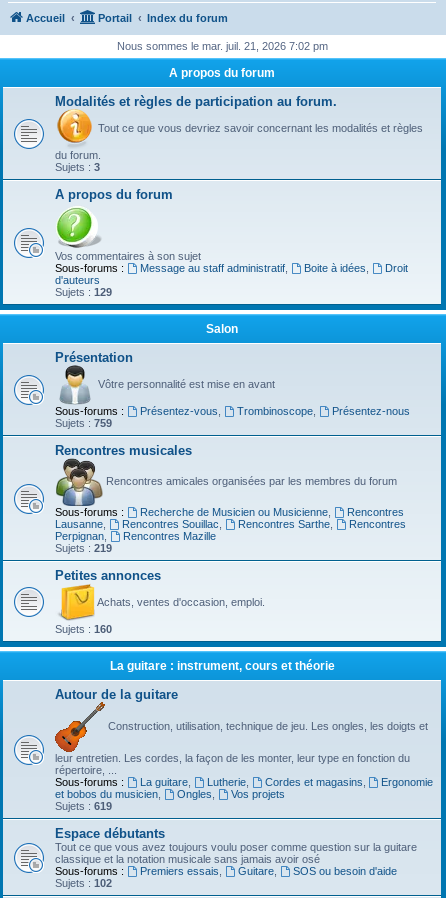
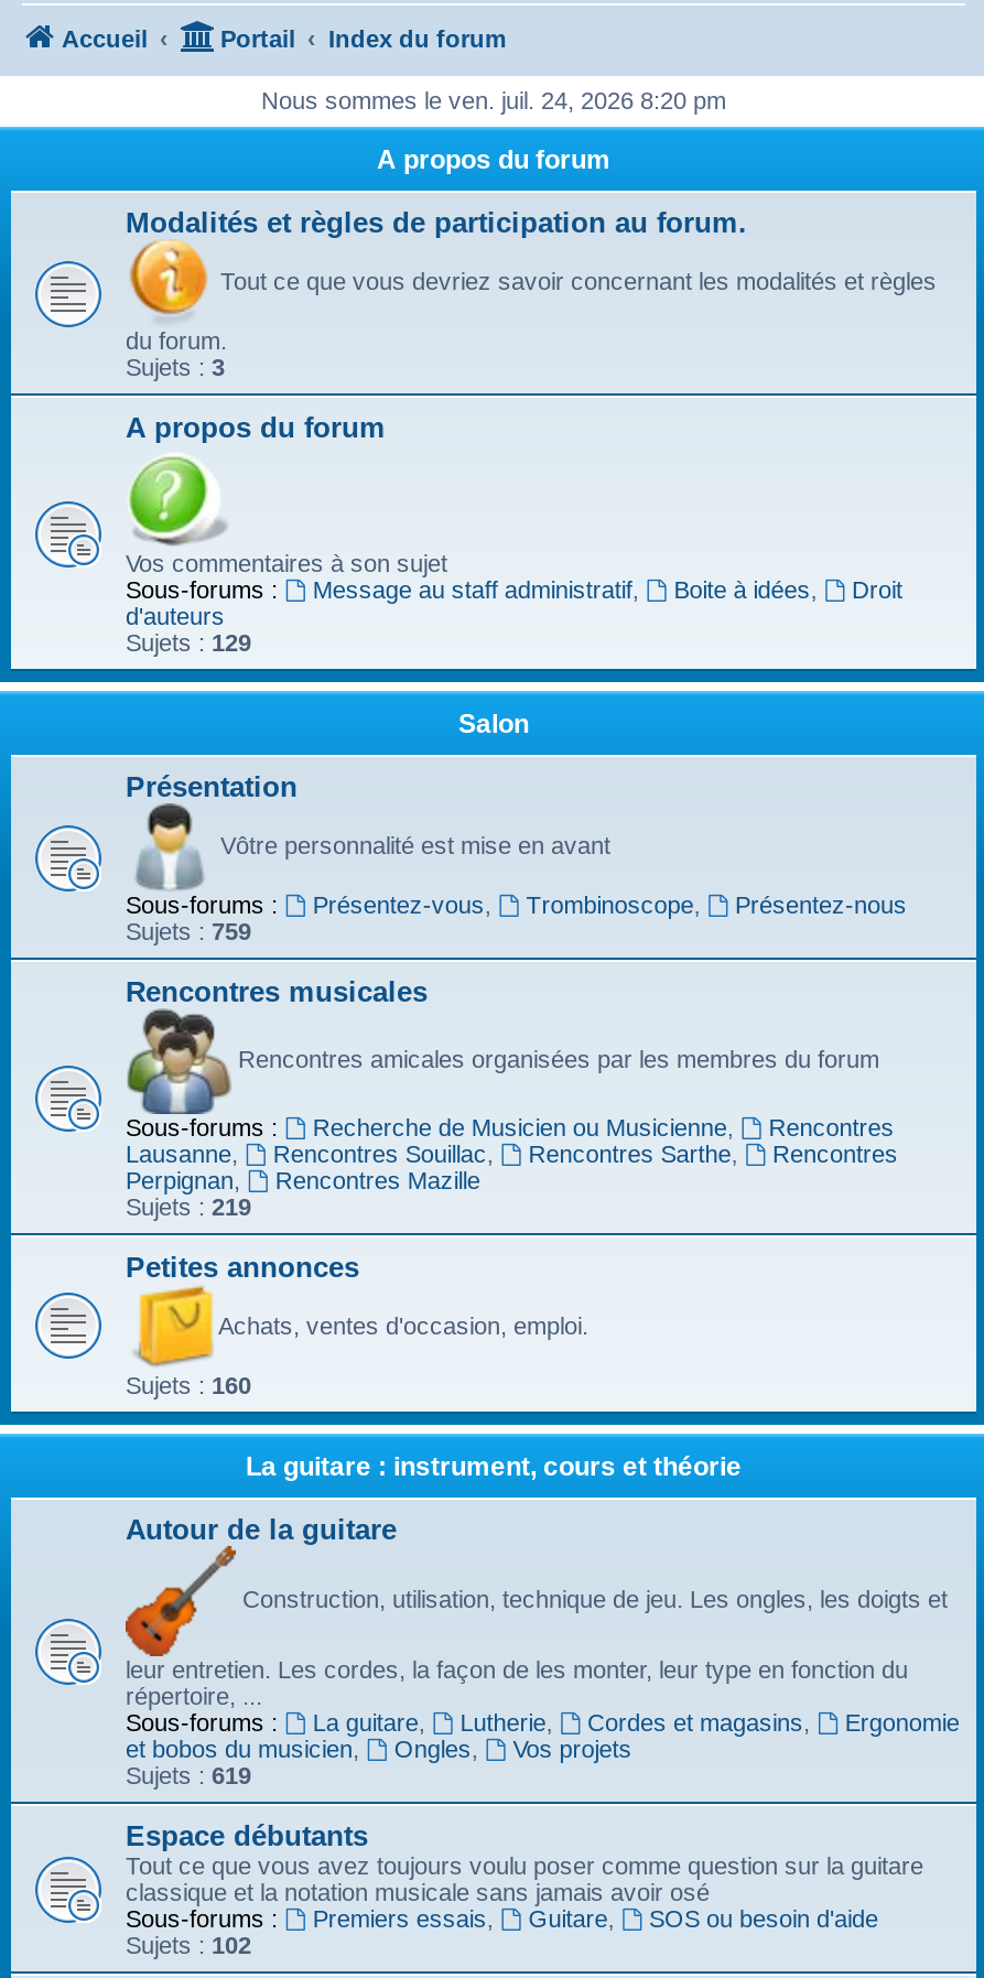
[116,40,327,52] Nous sommes le mar. juil. 21, 2026 7:02 pm -> [261,87,726,114] Nous sommes le ven. juil. 24, 2026 8:20 pm

